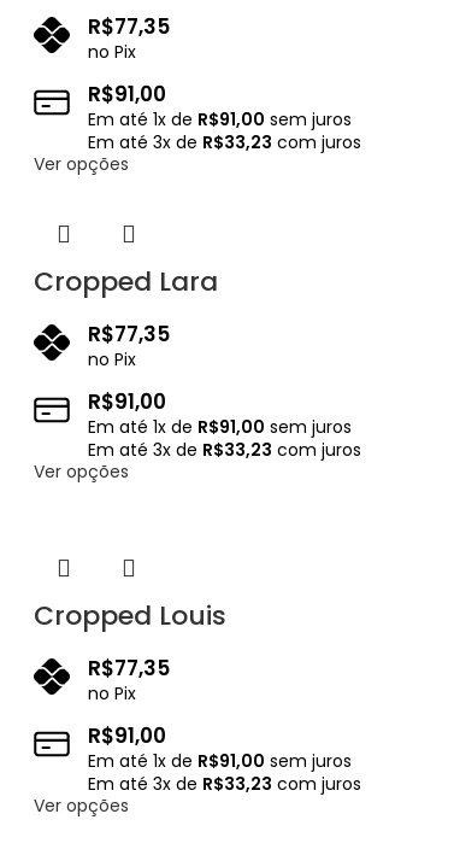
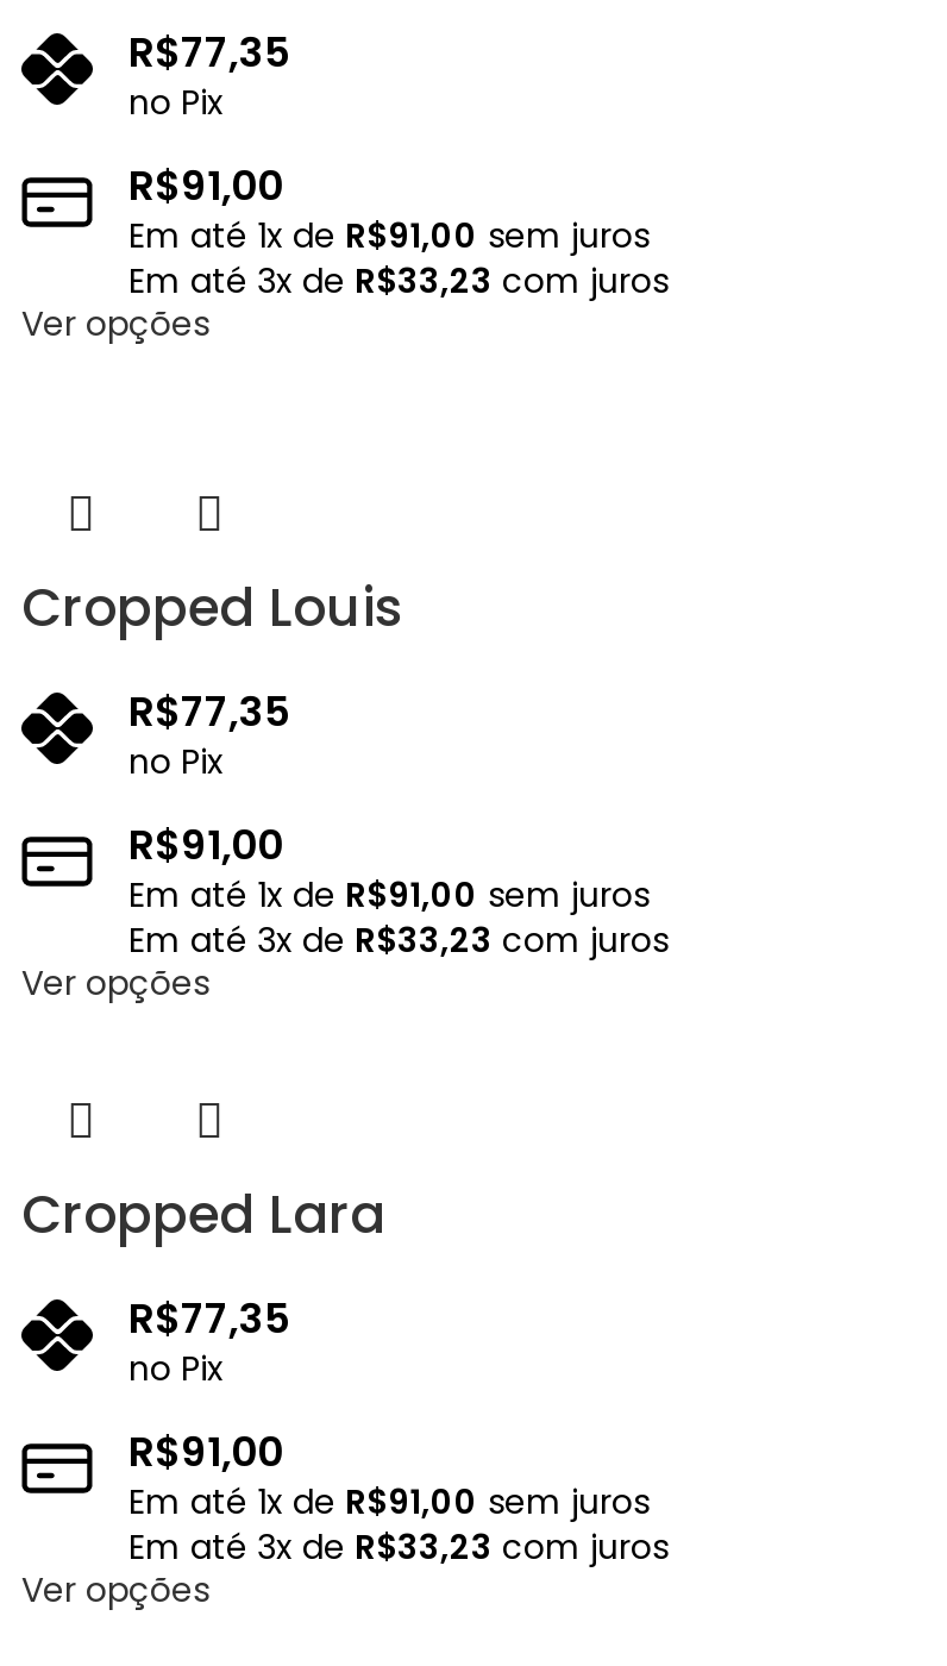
moved [34,263,218,301] -> [21,1179,385,1252]: Cropped Lara
moved [34,320,361,484] -> [21,684,669,1007]: R$77,35 | no Pix | R$91,00 | Em até 1 x de R$91,00 sem juros | Em até 3x de R$33,23 com juros | Ver opções
moved [34,597,226,635] -> [21,572,402,645]: Cropped Louis

